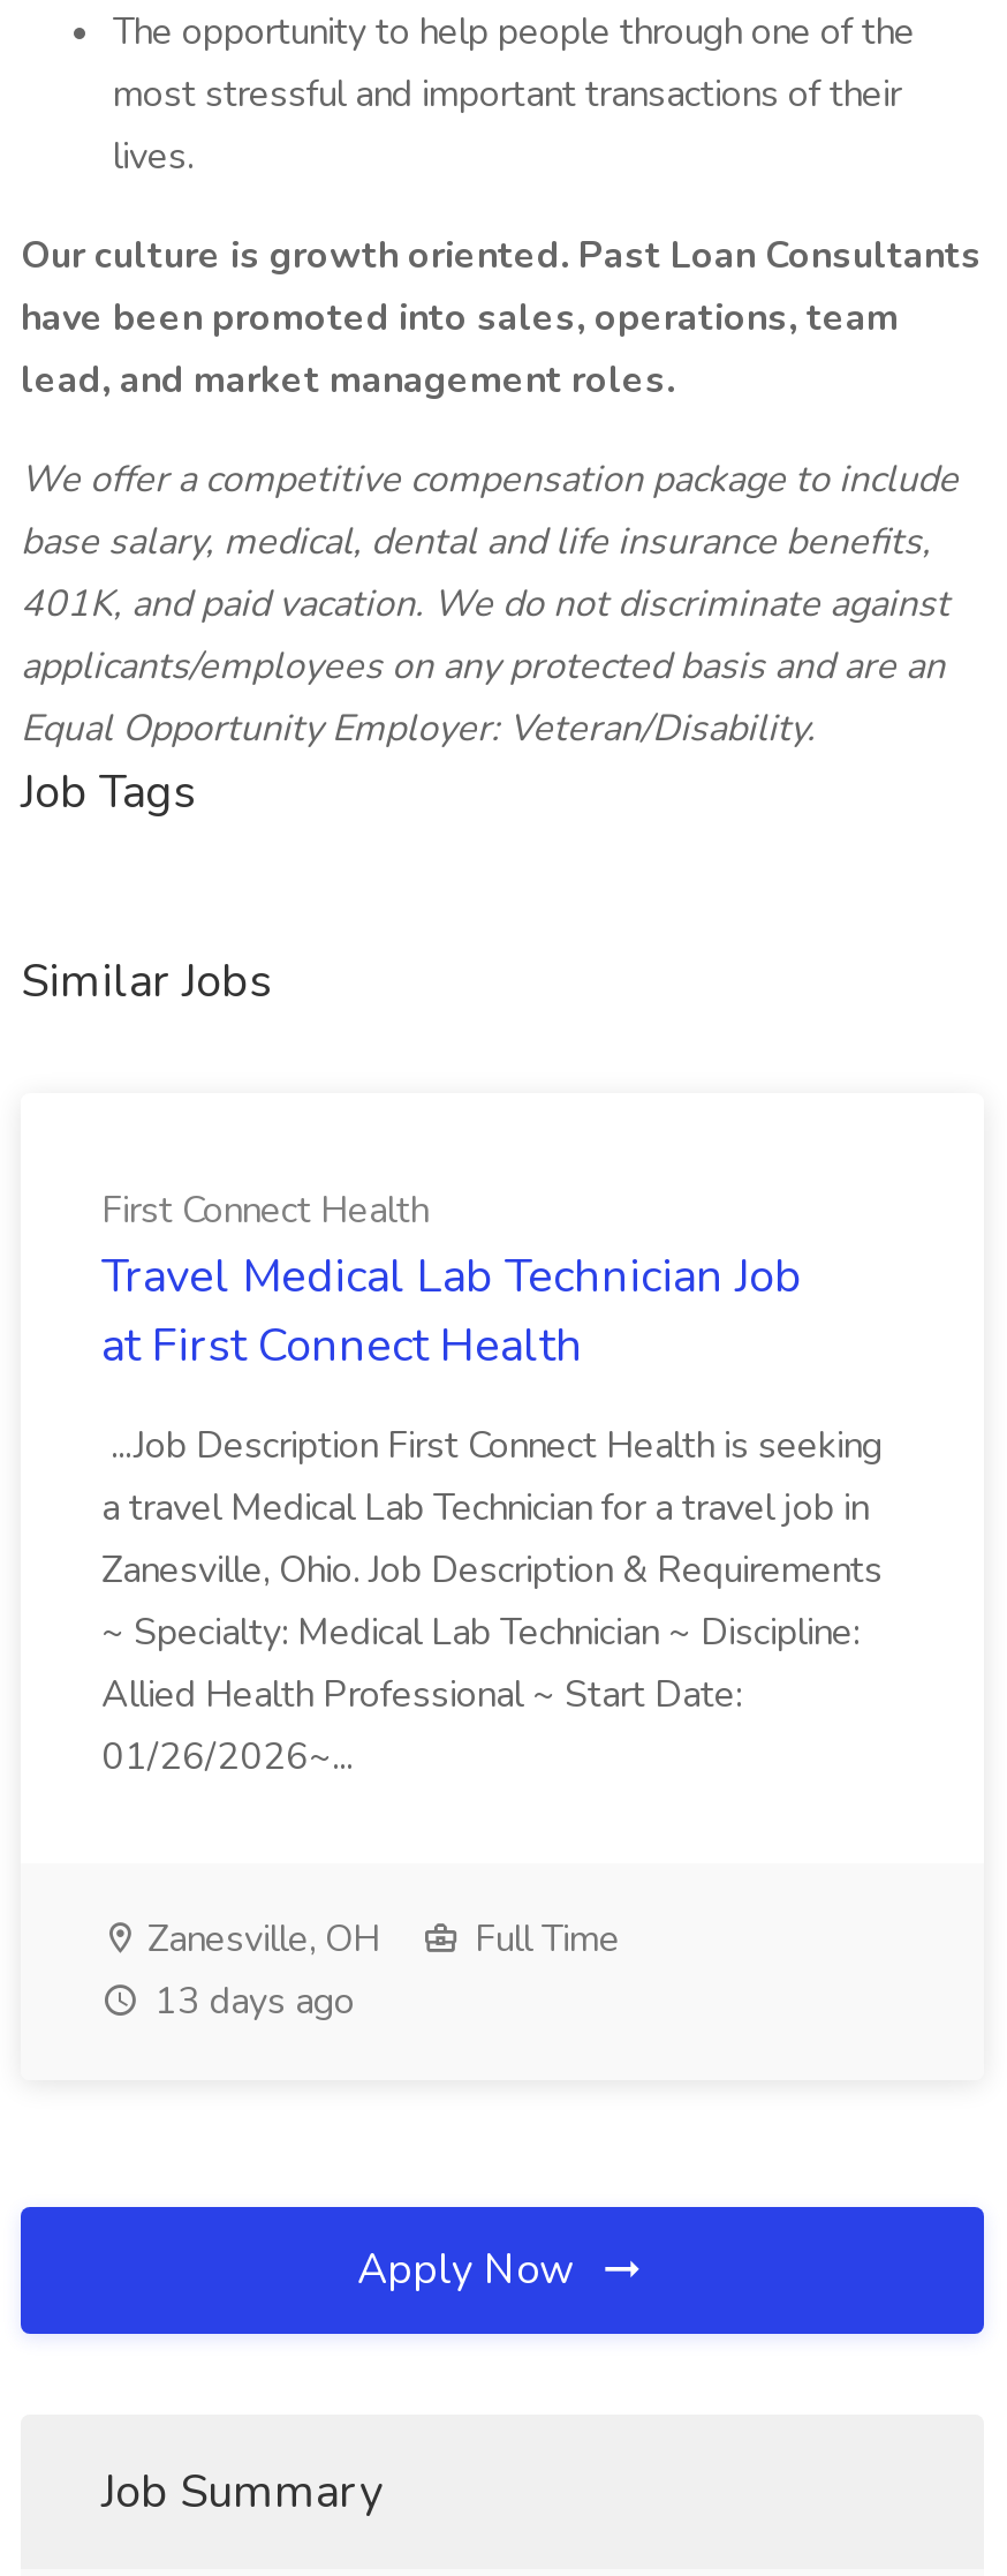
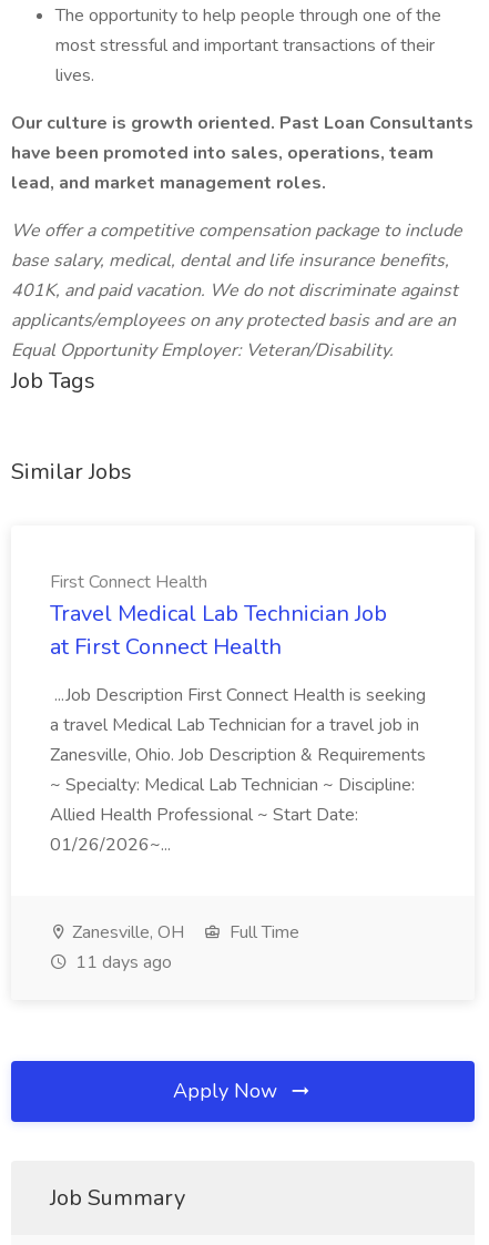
[145,1976,355,2027] 13 days ago -> [71,950,172,974] 11 days ago

